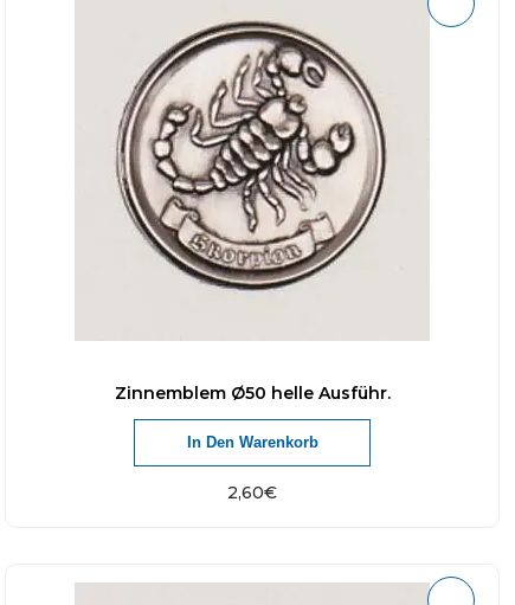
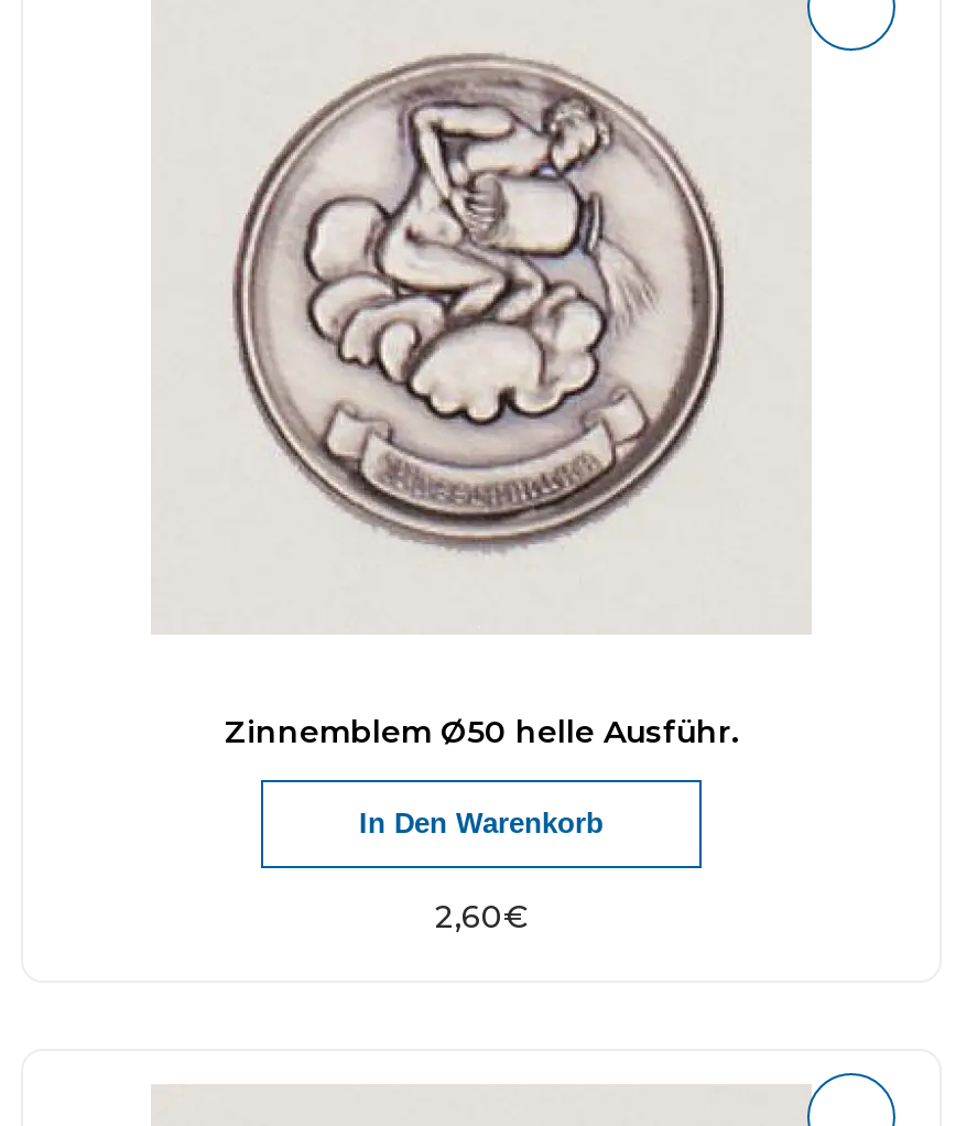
[115,20,387,296] [image] -> [228,40,730,555] [image]

